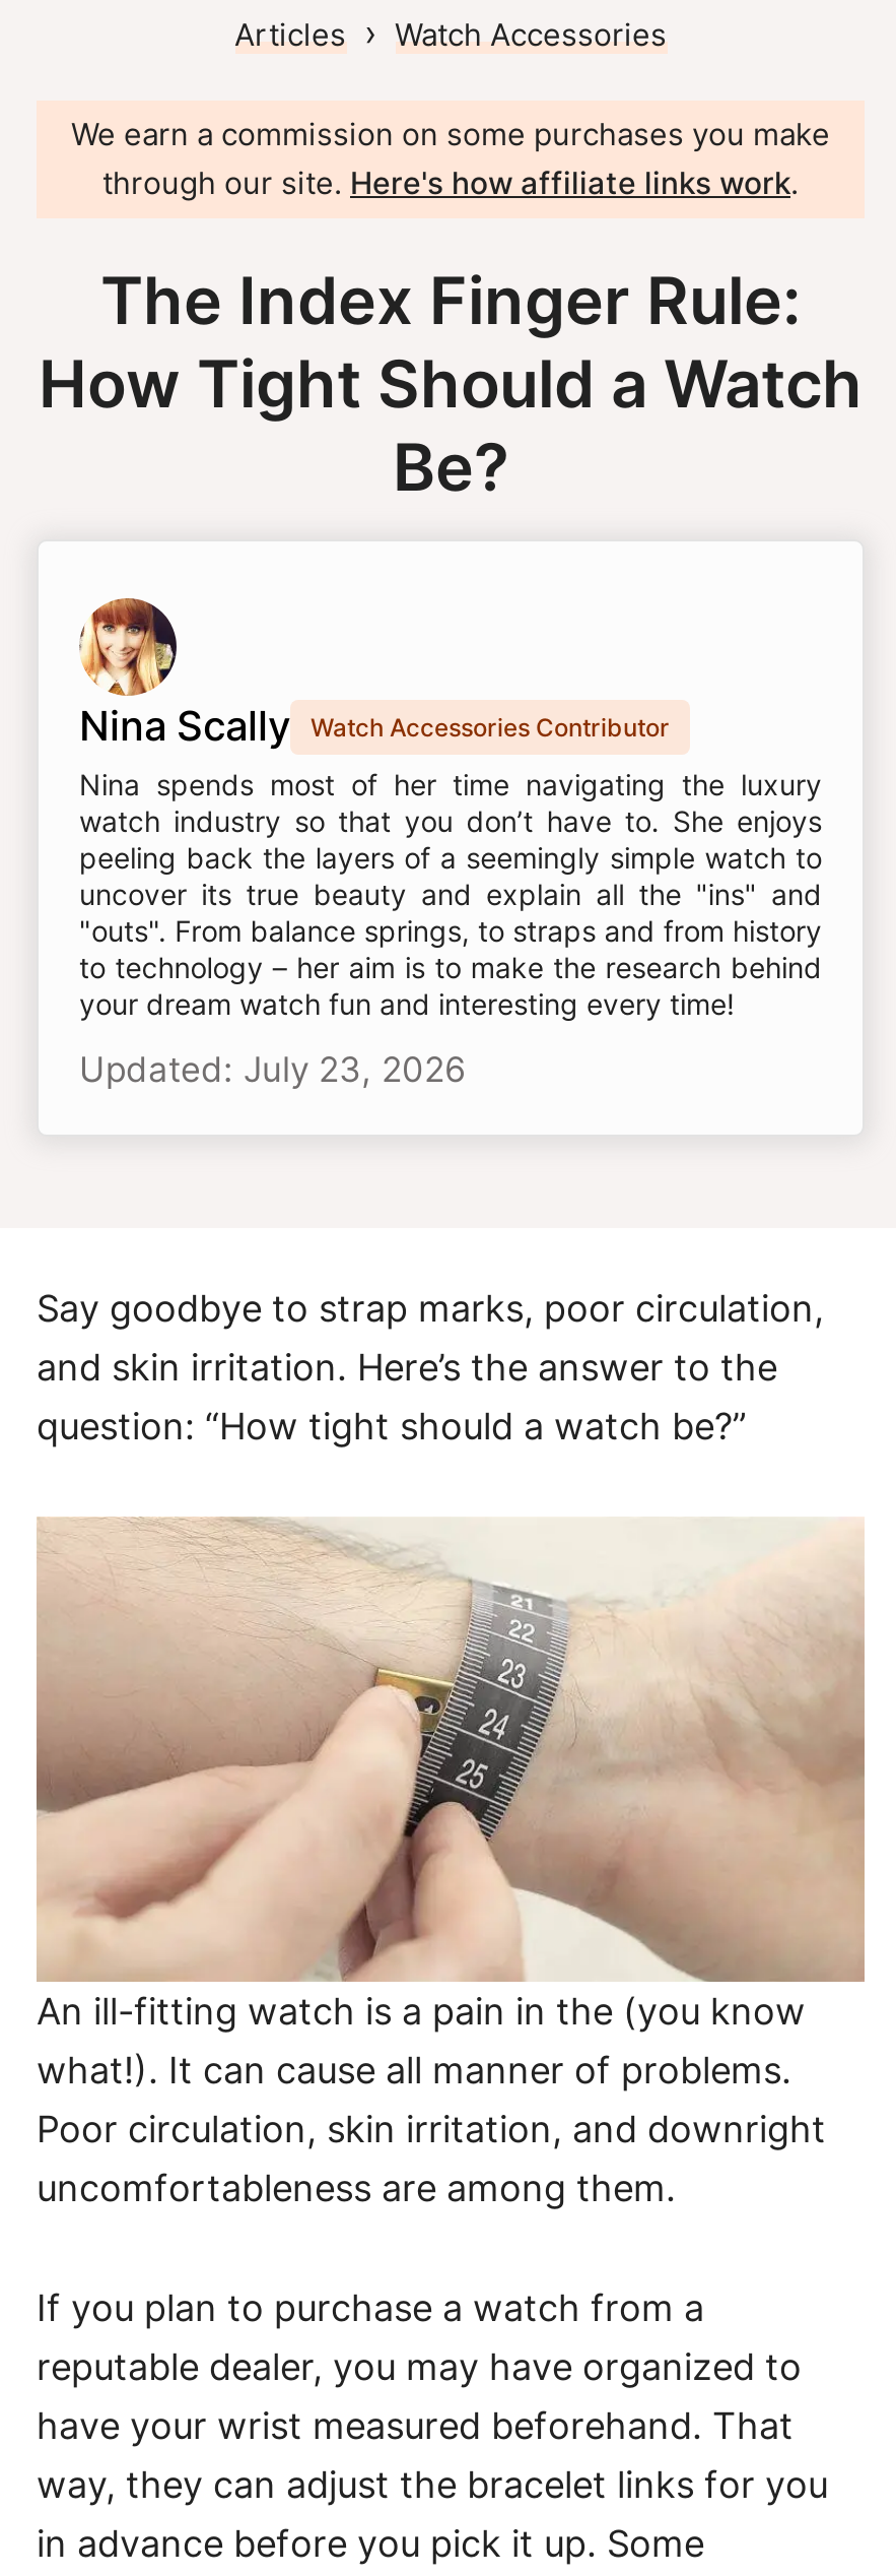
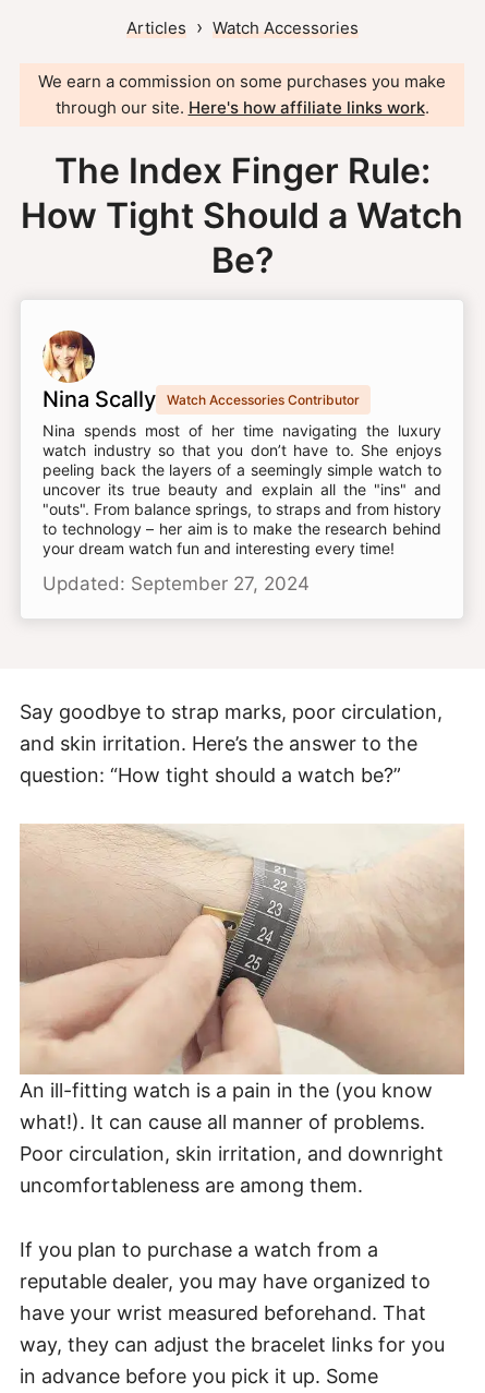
[79,1049,467,1090] Updated: July 23, 2026 -> [43,573,310,595] Updated: September 27, 2024

